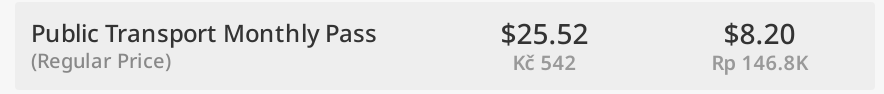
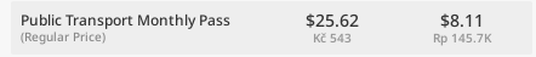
[501,14,589,52] $25.52 -> [305,9,359,32] $25.62
[723,14,795,52] $8.20 -> [440,9,484,32] $8.11
[513,48,577,76] Kč 542 -> [313,29,351,46] Kč 543
[711,48,807,76] Rp 146.8K -> [433,29,491,46] Rp 145.7K

